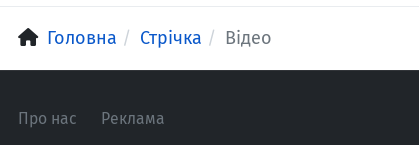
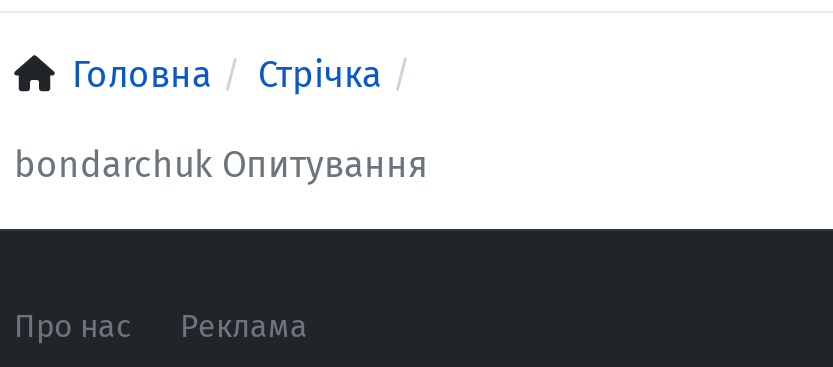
[225,26,272,48] Відео -> [14,142,428,186] bondarchuk Опитування

